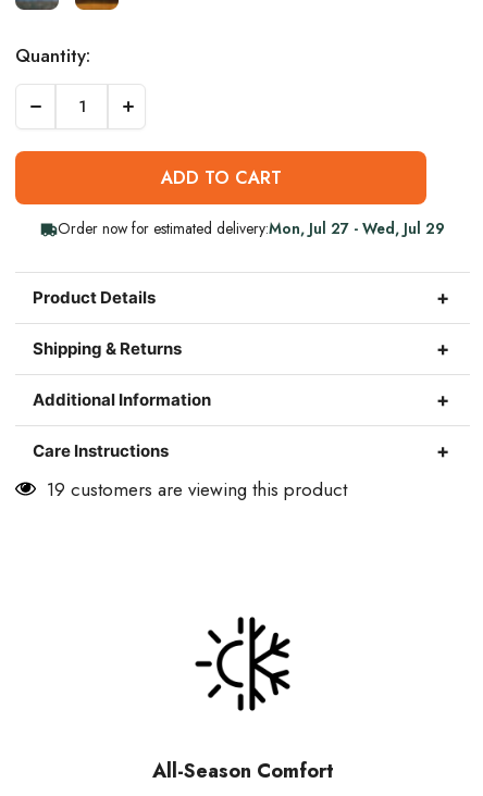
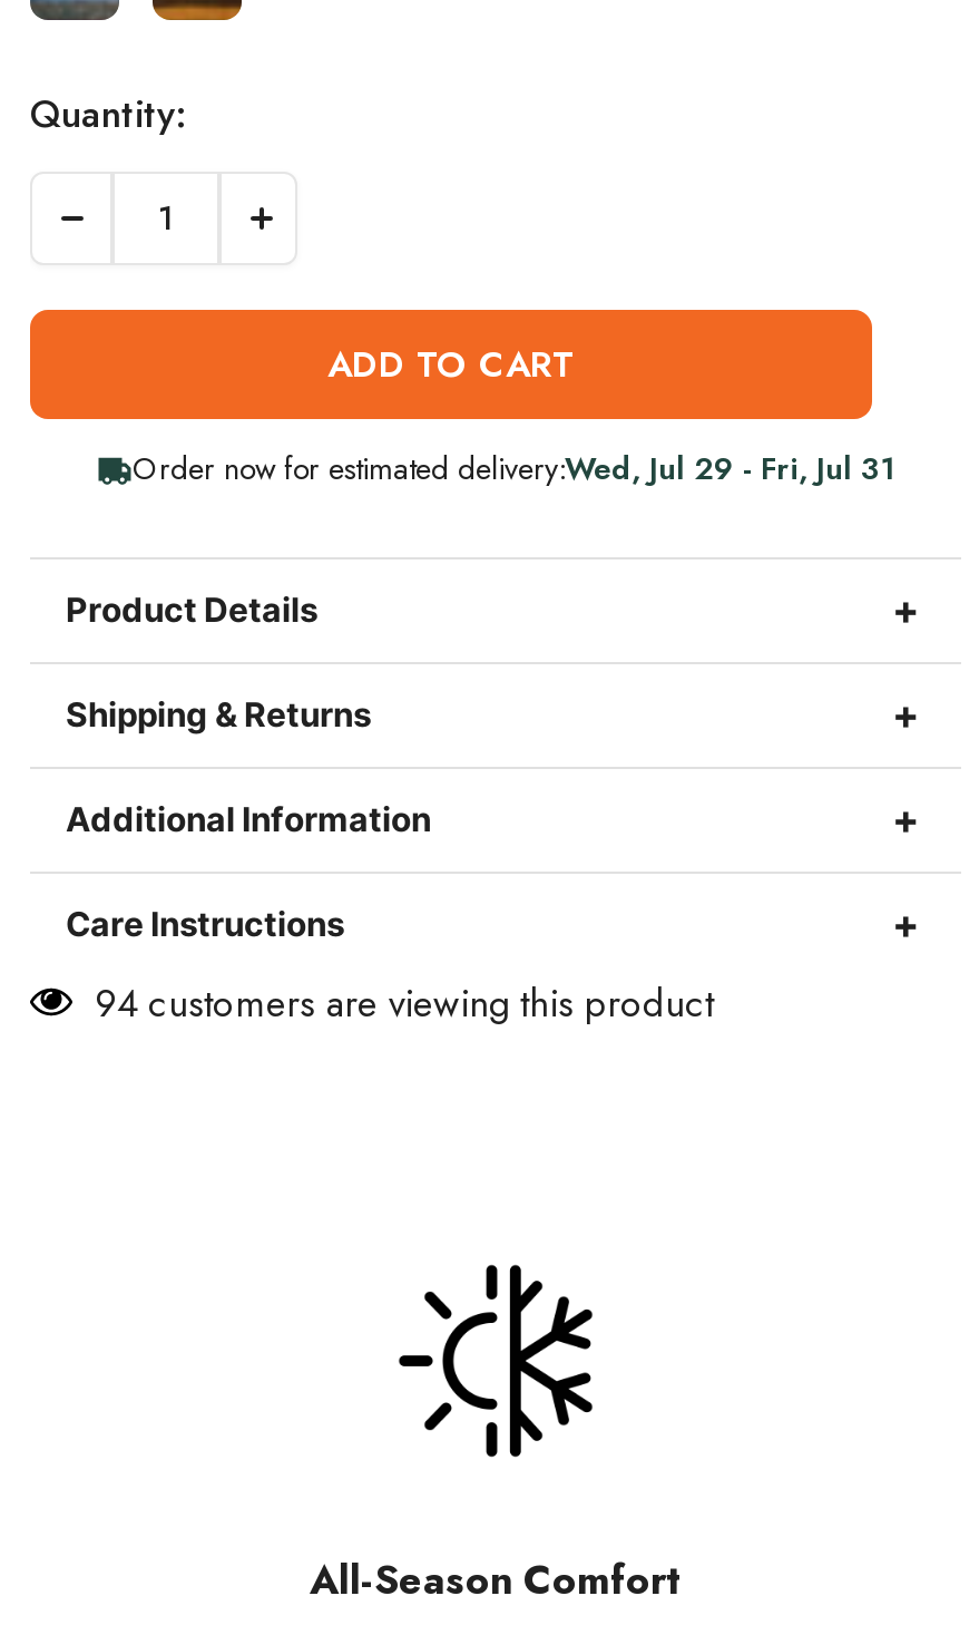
[58,217,445,239] Order now for estimated delivery:Mon, Jul 27 - Wed, Jul 29 -> [133,446,894,490] Order now for estimated delivery:Wed, Jul 29 - Fri, Jul 31
[47,476,347,502] 19 customers are viewing this product -> [95,976,714,1030] 94 customers are viewing this product

